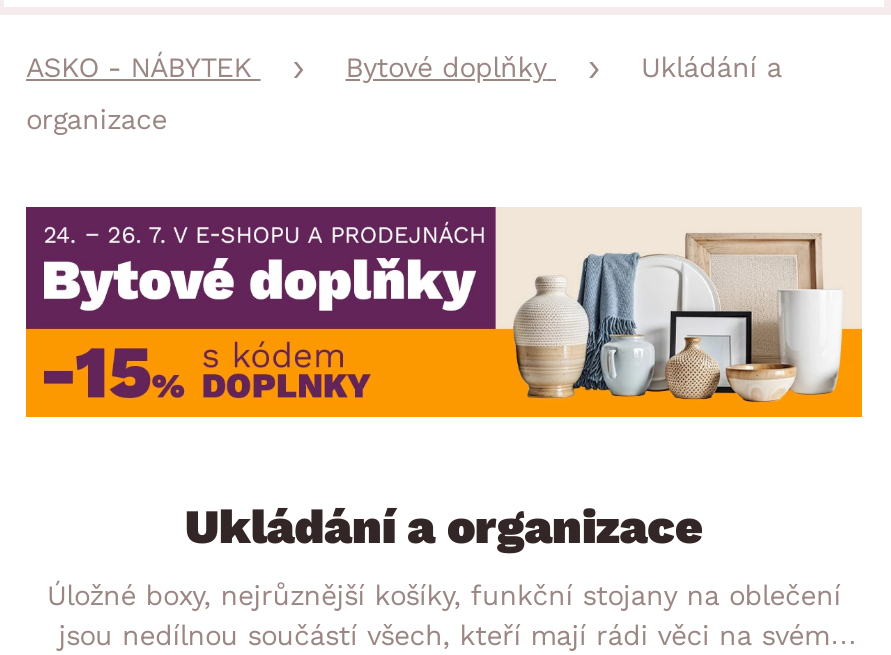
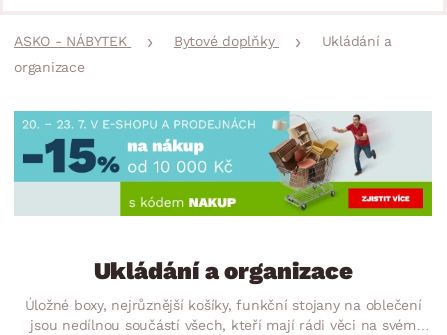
[24,205,864,419] [image] -> [13,110,433,217] [image]

